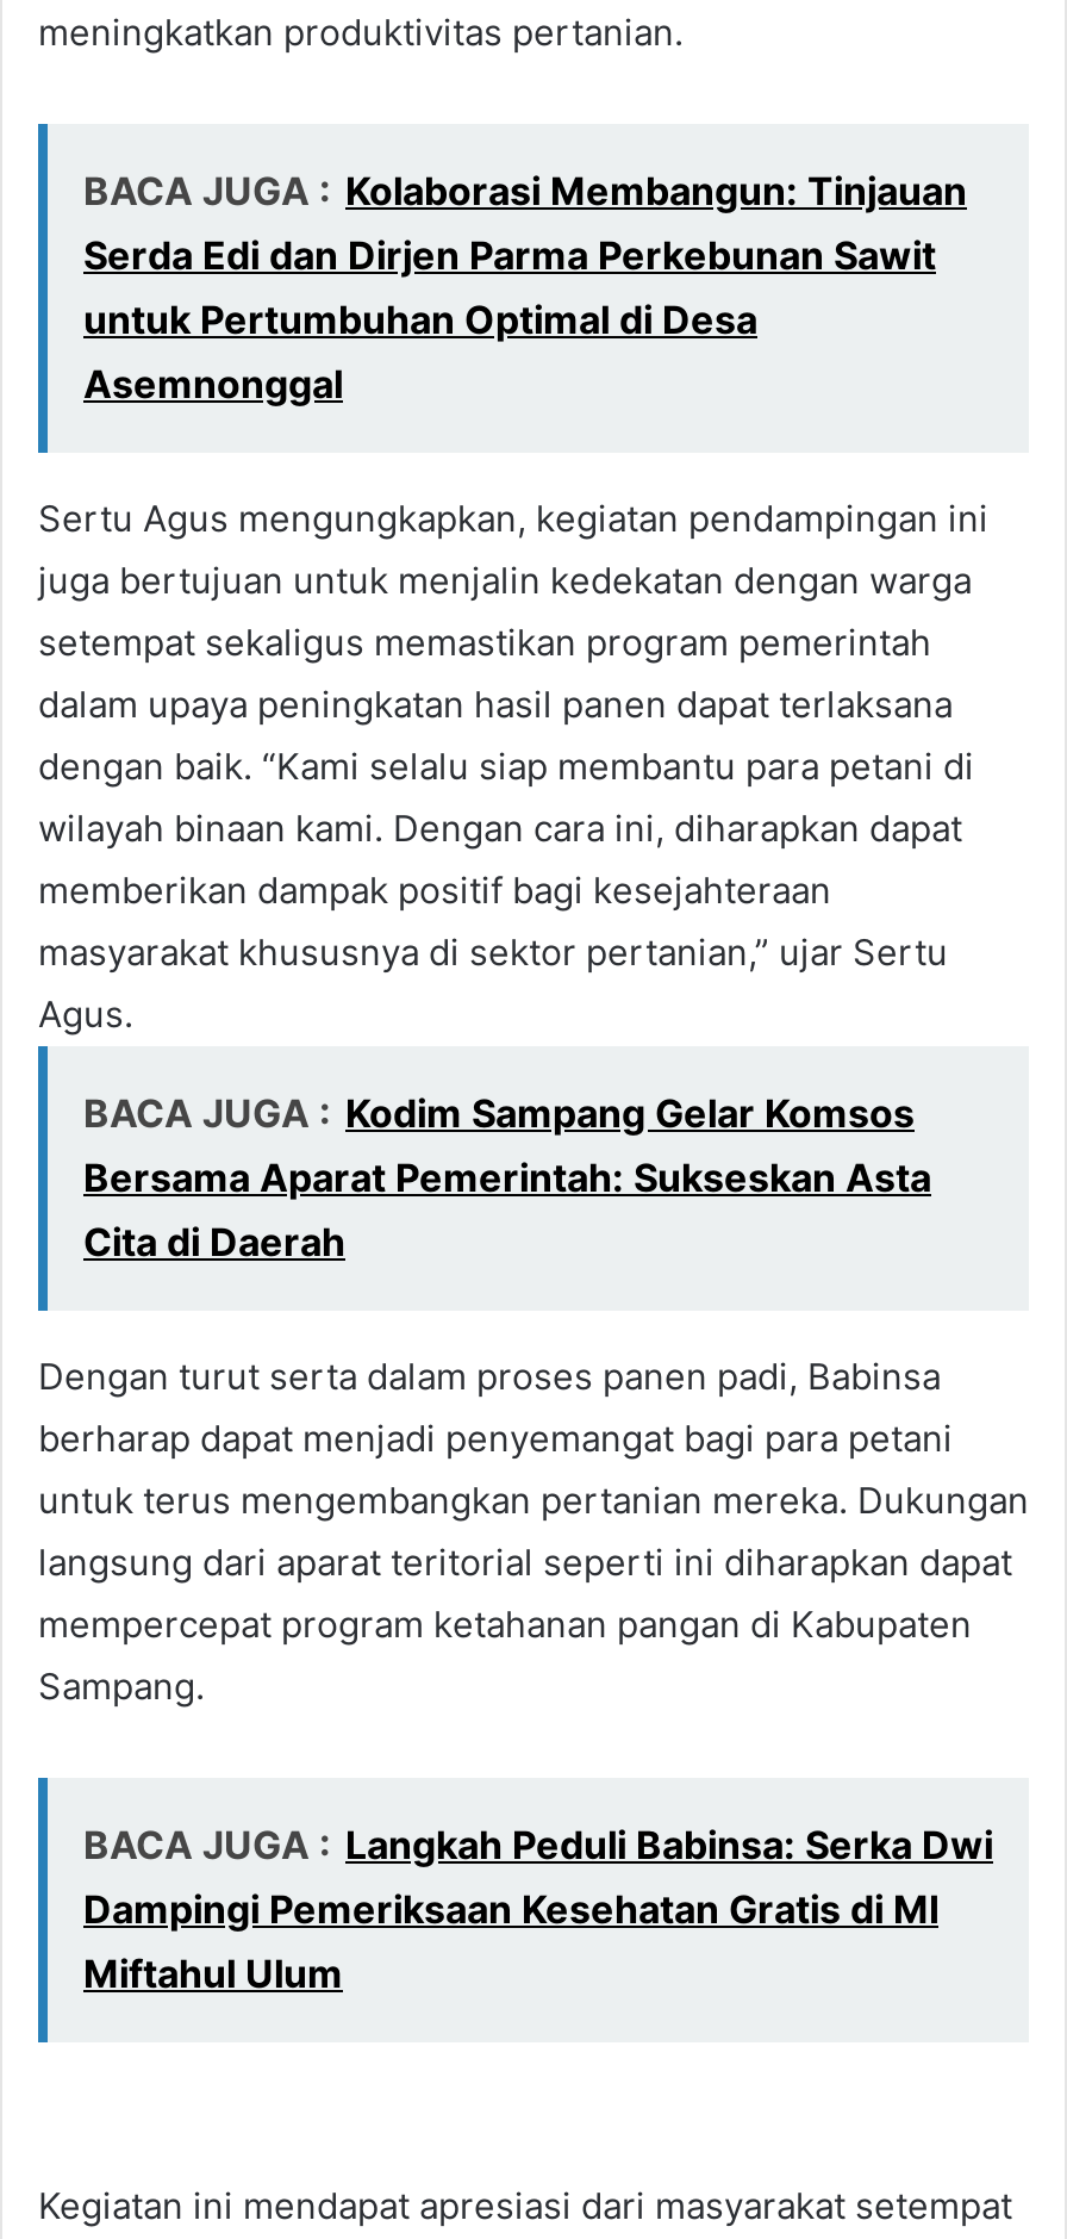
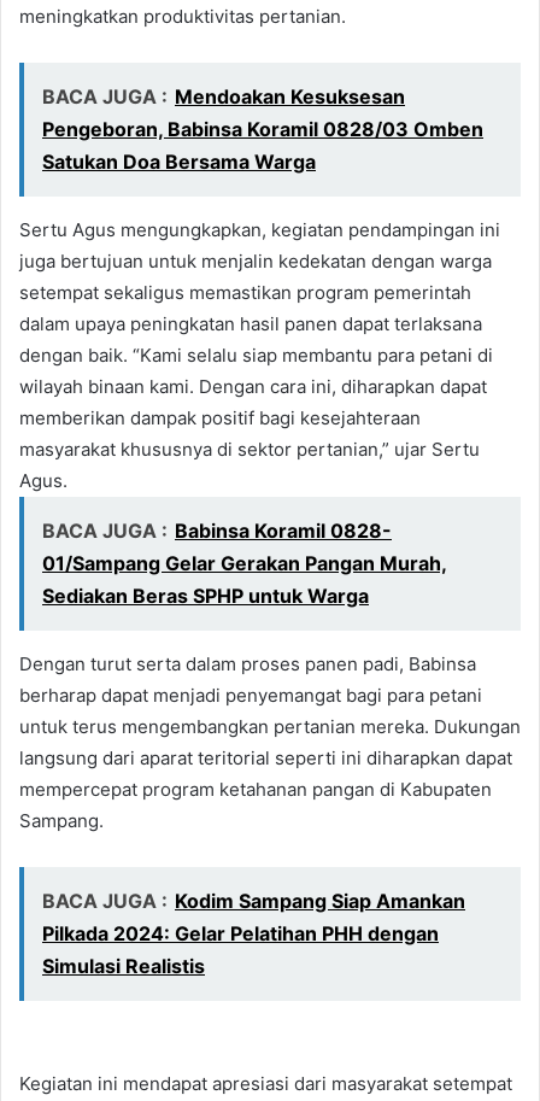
[83,168,967,408] BACA JUGA : Kolaborasi Membangun: Tinjauan | Serda Edi dan Dirjen Parma Perkebunan Sawit | untuk Pertumbuhan Optimal di Desa | Asemnonggal -> [42,85,483,174] BACA JUGA : Mendoakan Kesuksesan | Pengeboran, Babinsa Koramil 0828/03 Omben | Satukan Doa Bersama Warga
[83,1090,931,1266] BACA JUGA : Kodim Sampang Gelar Komsos | Bersama Aparat Pemerintah: Sukseskan Asta | Cita di Daerah -> [42,519,447,608] BACA JUGA : Babinsa Koramil 0828- | 01/Sampang Gelar Gerakan Pangan Murah, | Sediakan Beras SPHP untuk Warga
[83,1822,993,1998] BACA JUGA : Langkah Peduli Babinsa: Serka Dwi | Dampingi Pemeriksaan Kesehatan Gratis di MI | Miftahul Ulum -> [42,889,465,978] BACA JUGA : Kodim Sampang Siap Amankan | Pilkada 2024: Gelar Pelatihan PHH dengan | Simulasi Realistis

